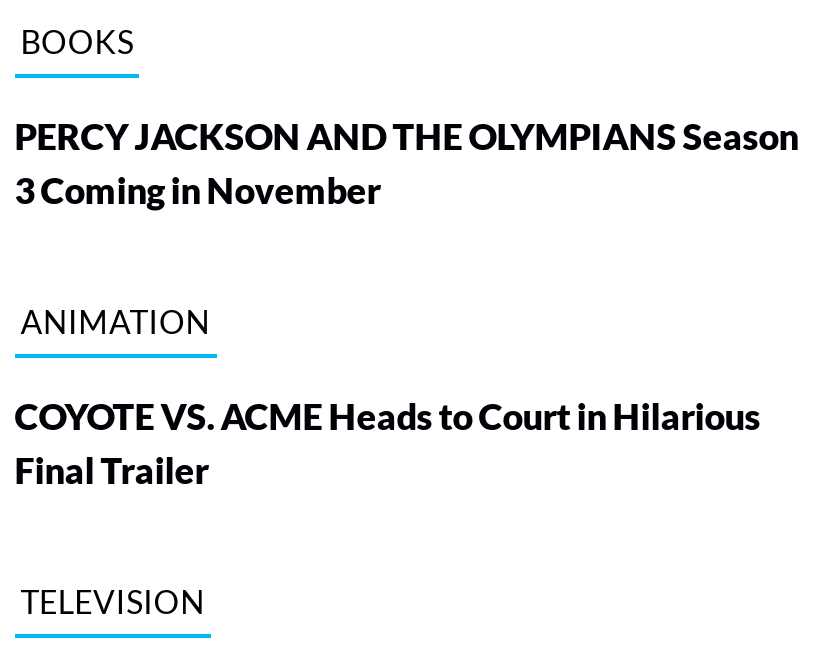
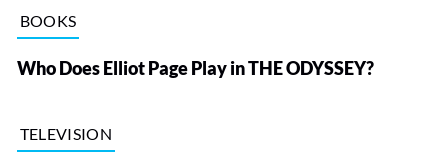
[14,114,798,492] PERCY JACKSON AND THE OLYMPIANS Season | 3 Coming in November | ANIMATION | COYOTE VS. ACME Heads to Court in Hilarious | Final Trailer -> [17,57,374,79] Who Does Elliot Page Play in THE ODYSSEY?

